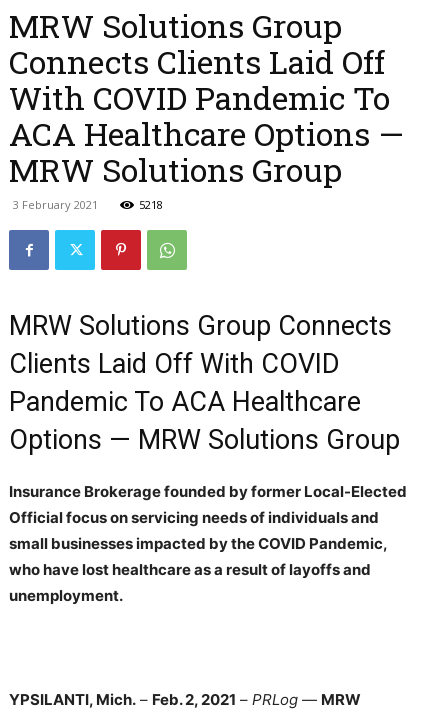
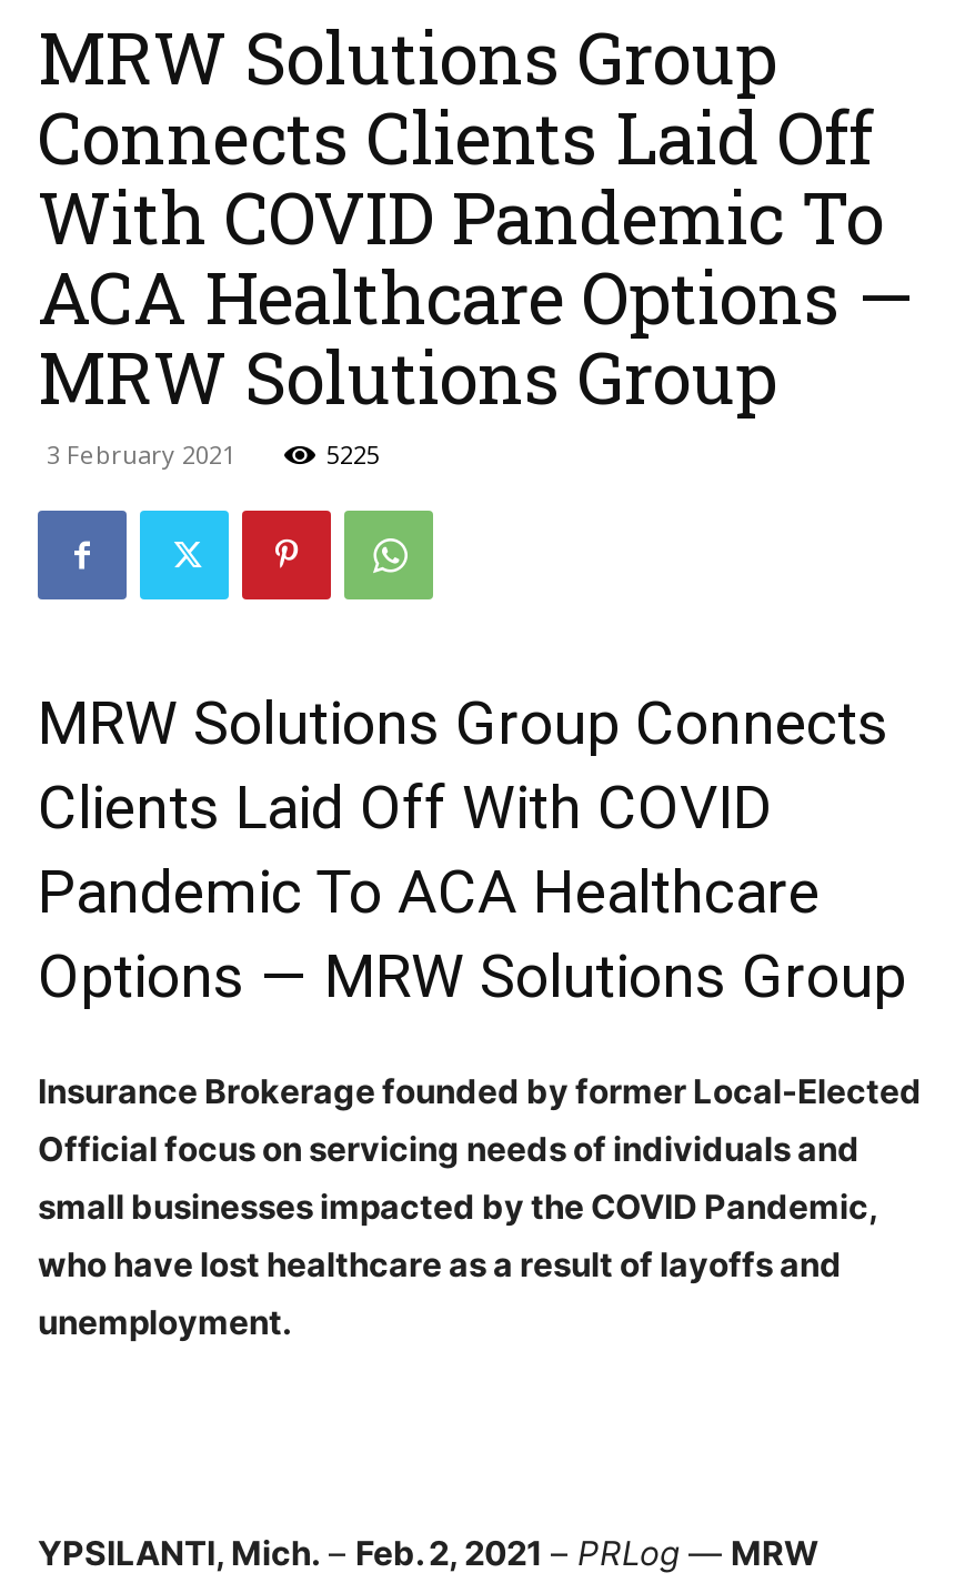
[139,197,163,212] 5218 -> [326,437,380,471] 5225

